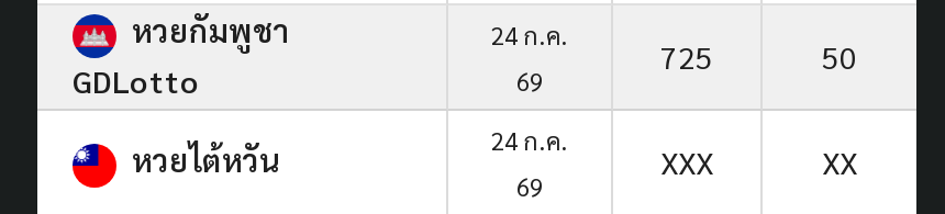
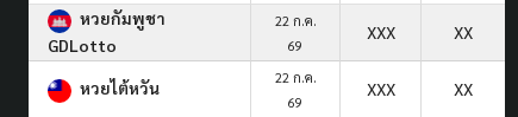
[491,18,568,51] 24 ก.ค. -> [274,12,316,29] 22 ก.ค.
[660,36,857,75] 725 | 50 -> [366,21,473,42] XXX | XX
[491,124,568,156] 24 ก.ค. -> [274,68,316,86] 22 ก.ค.

